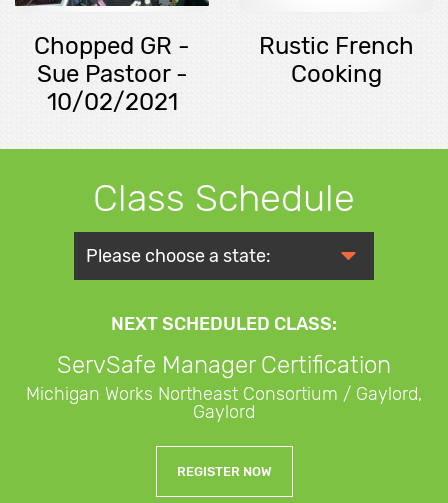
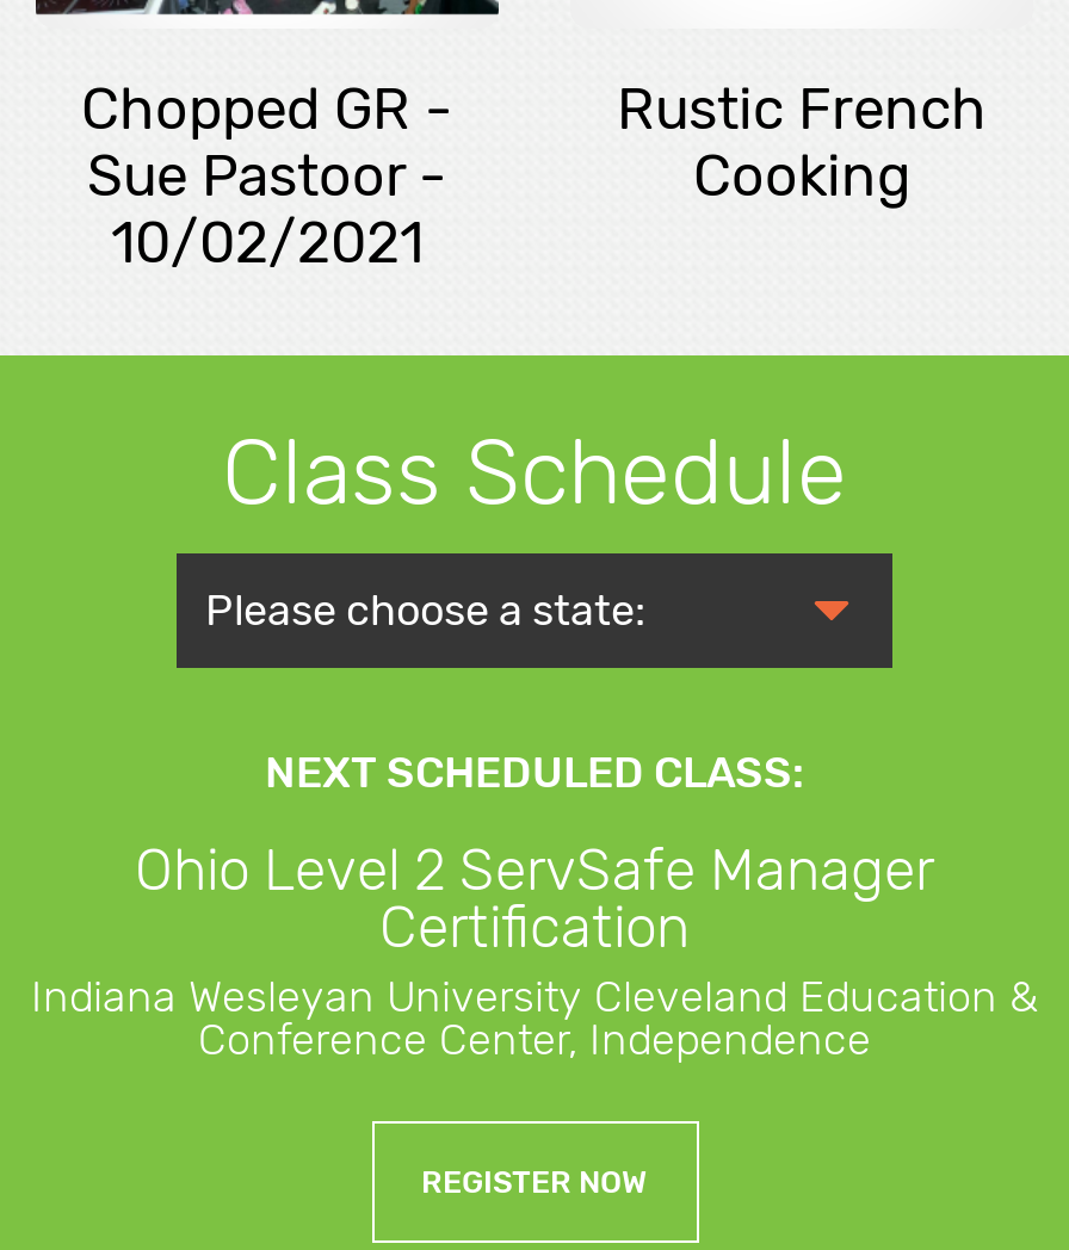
[26,351,422,423] ServSafe Manager Certification | Michigan Works Northeast Consortium / Gaylord, | Gaylord -> [31,838,1038,1067] Ohio Level 2 ServSafe Manager | Certification | Indiana Wesleyan University Cleveland Education & | Conference Center, Independence

